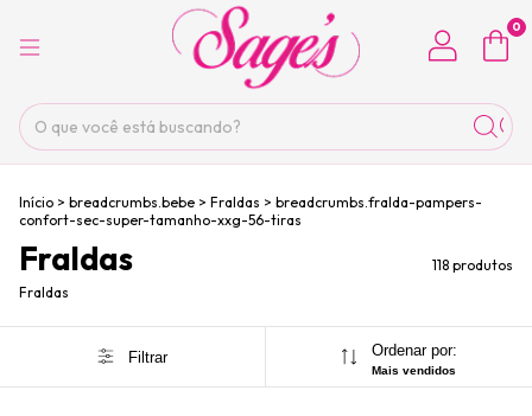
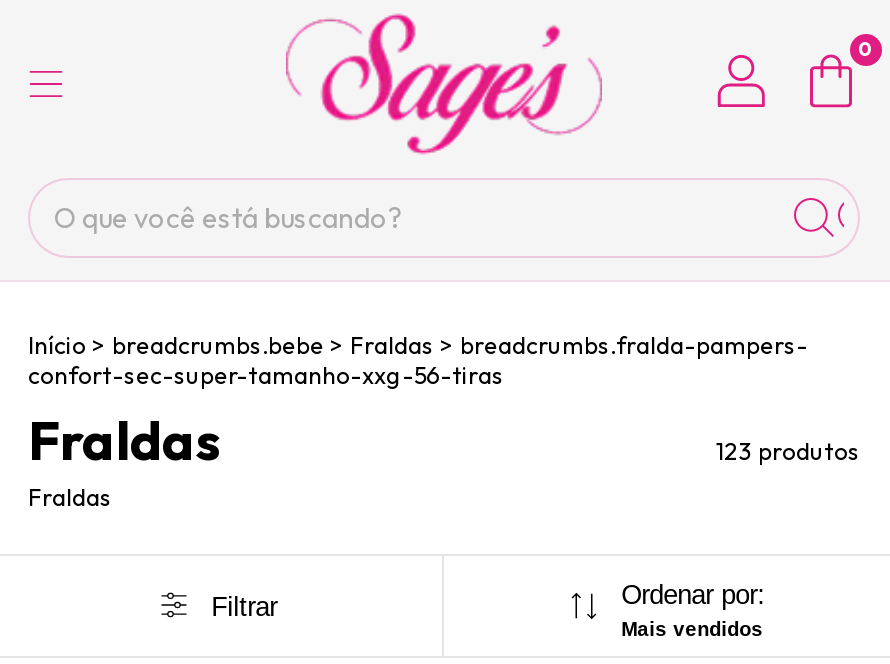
[432,256,513,274] 118 produtos -> [716,436,860,466] 123 produtos

